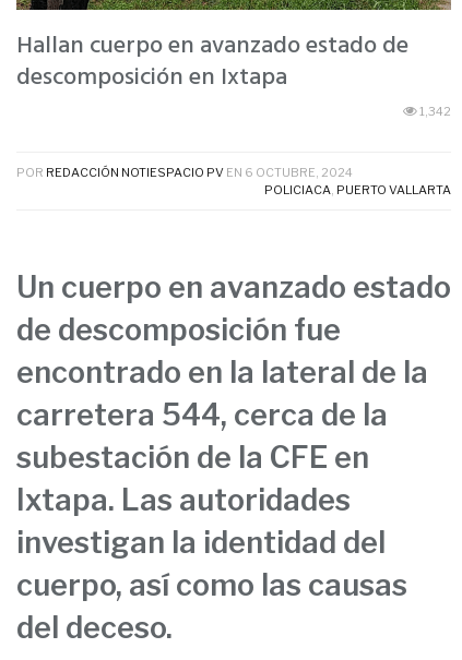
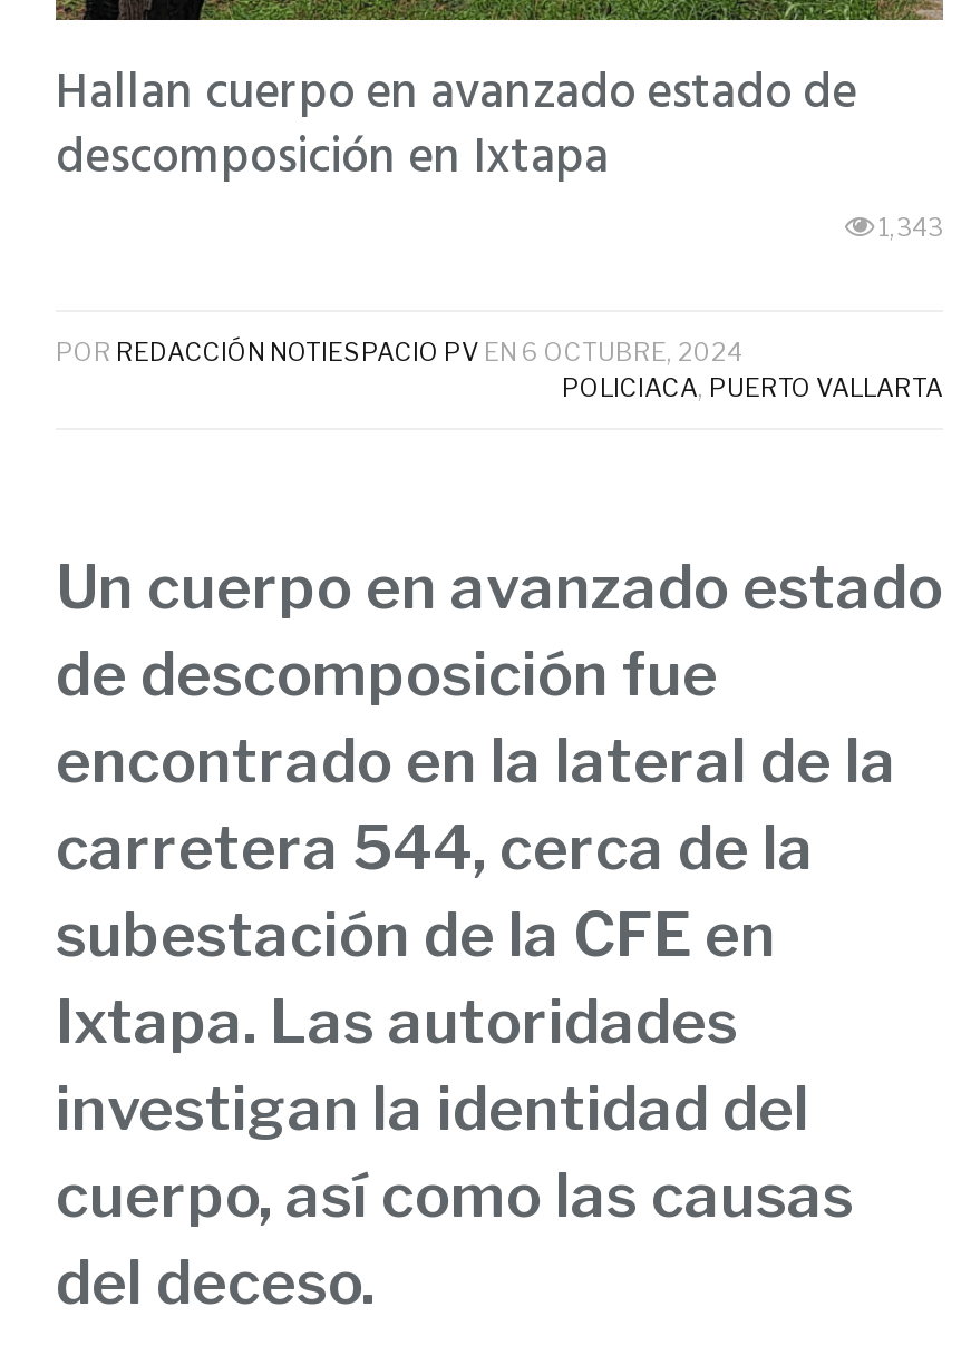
[417,103,451,118] 1,342 -> [874,211,943,242] 1,343

